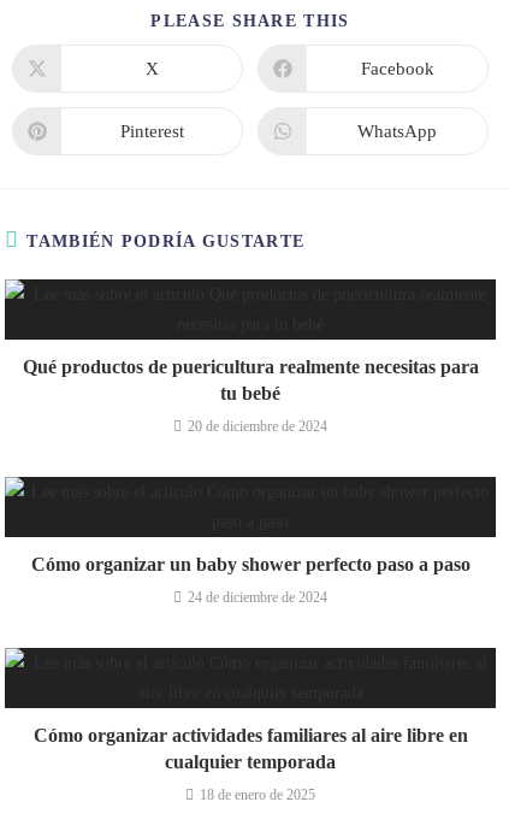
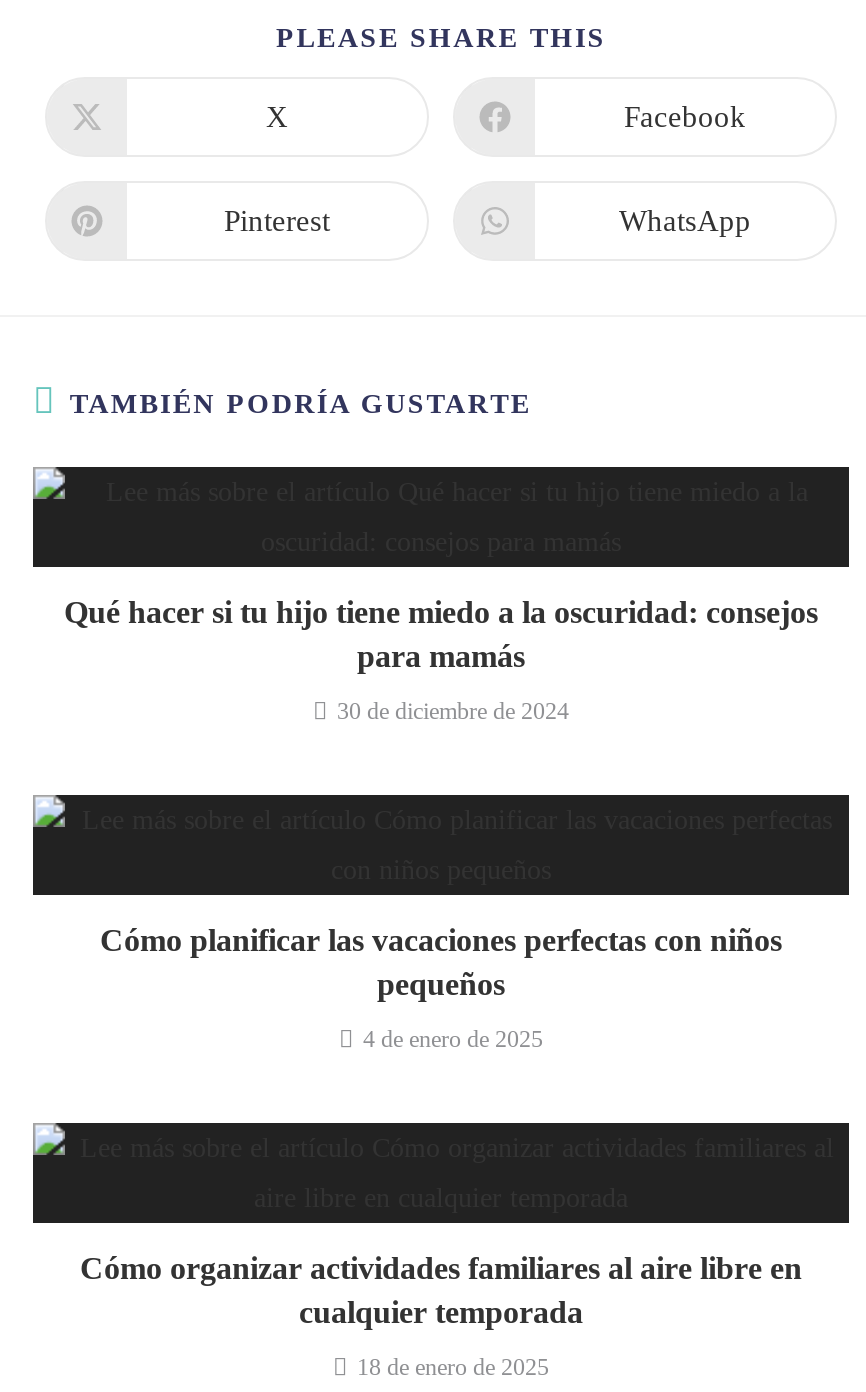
[22,356,478,403] Qué productos de puericultura realmente necesitas para | tu bebé -> [64,595,818,673] Qué hacer si tu hijo tiene miedo a la oscuridad: consejos | para mamás
[188,418,327,435] 20 de diciembre de 2024 -> [337,697,569,725] 30 de diciembre de 2024
[31,554,470,574] Cómo organizar un baby shower perfecto paso a paso -> [100,923,782,1001] Cómo planificar las vacaciones perfectas con niños | pequeños
[188,589,327,606] 24 de diciembre de 2024 -> [363,1025,543,1053] 4 de enero de 2025

